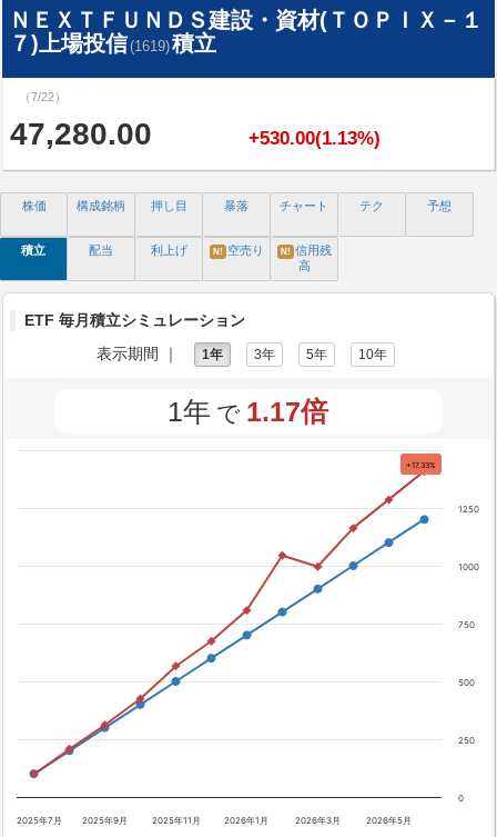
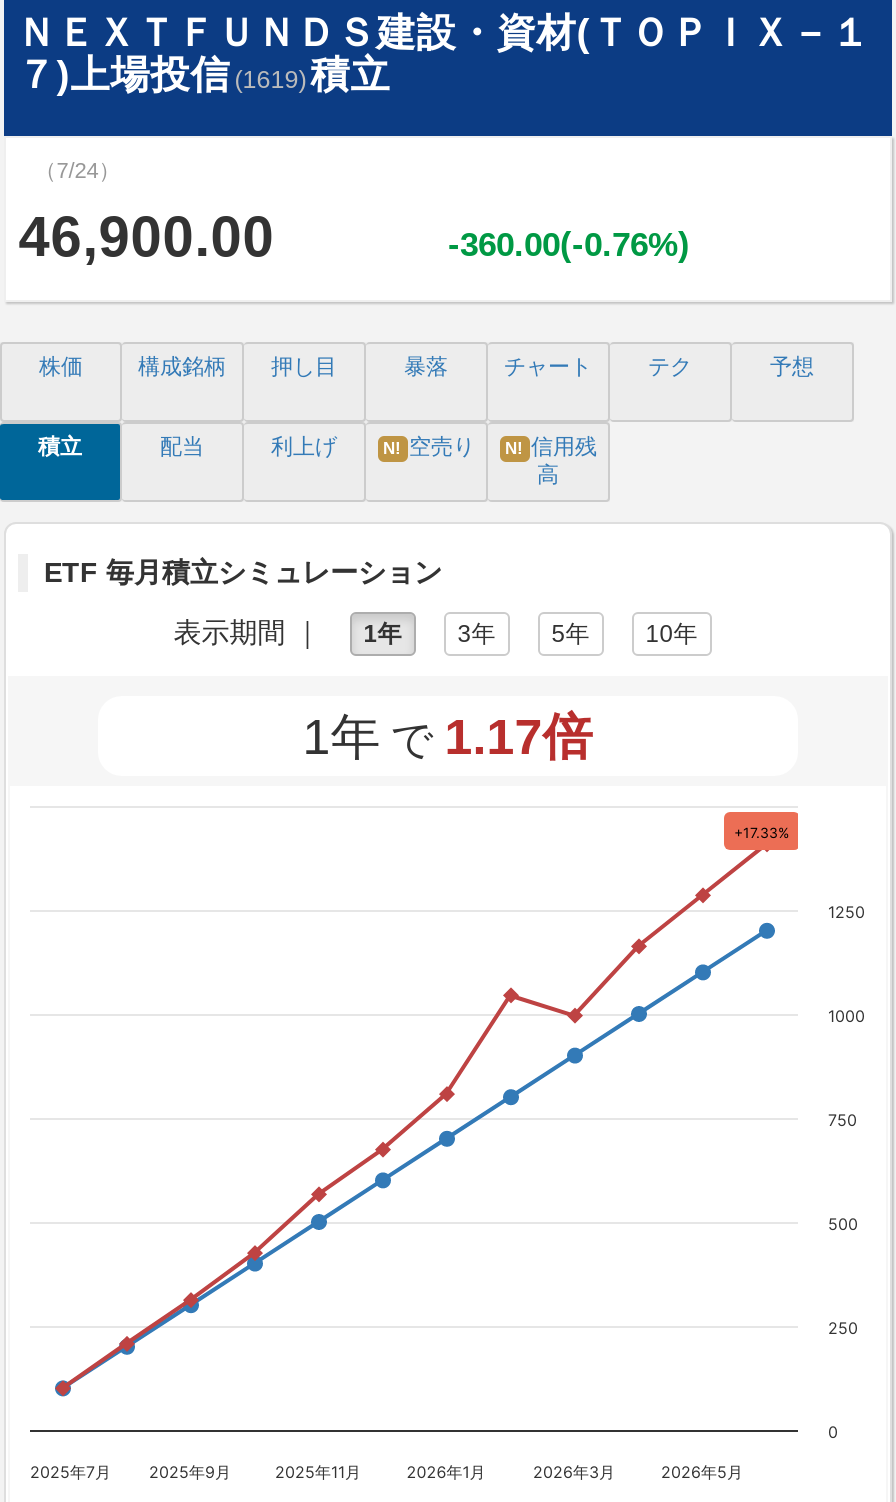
[19,90,67,103] （7/22） -> [34,158,120,182] （7/24）
[10,117,152,151] 47,280.00 -> [18,206,274,268] 46,900.00
[248,128,381,149] +530.00(1.13%) -> [448,226,690,264] -360.00(-0.76%)

